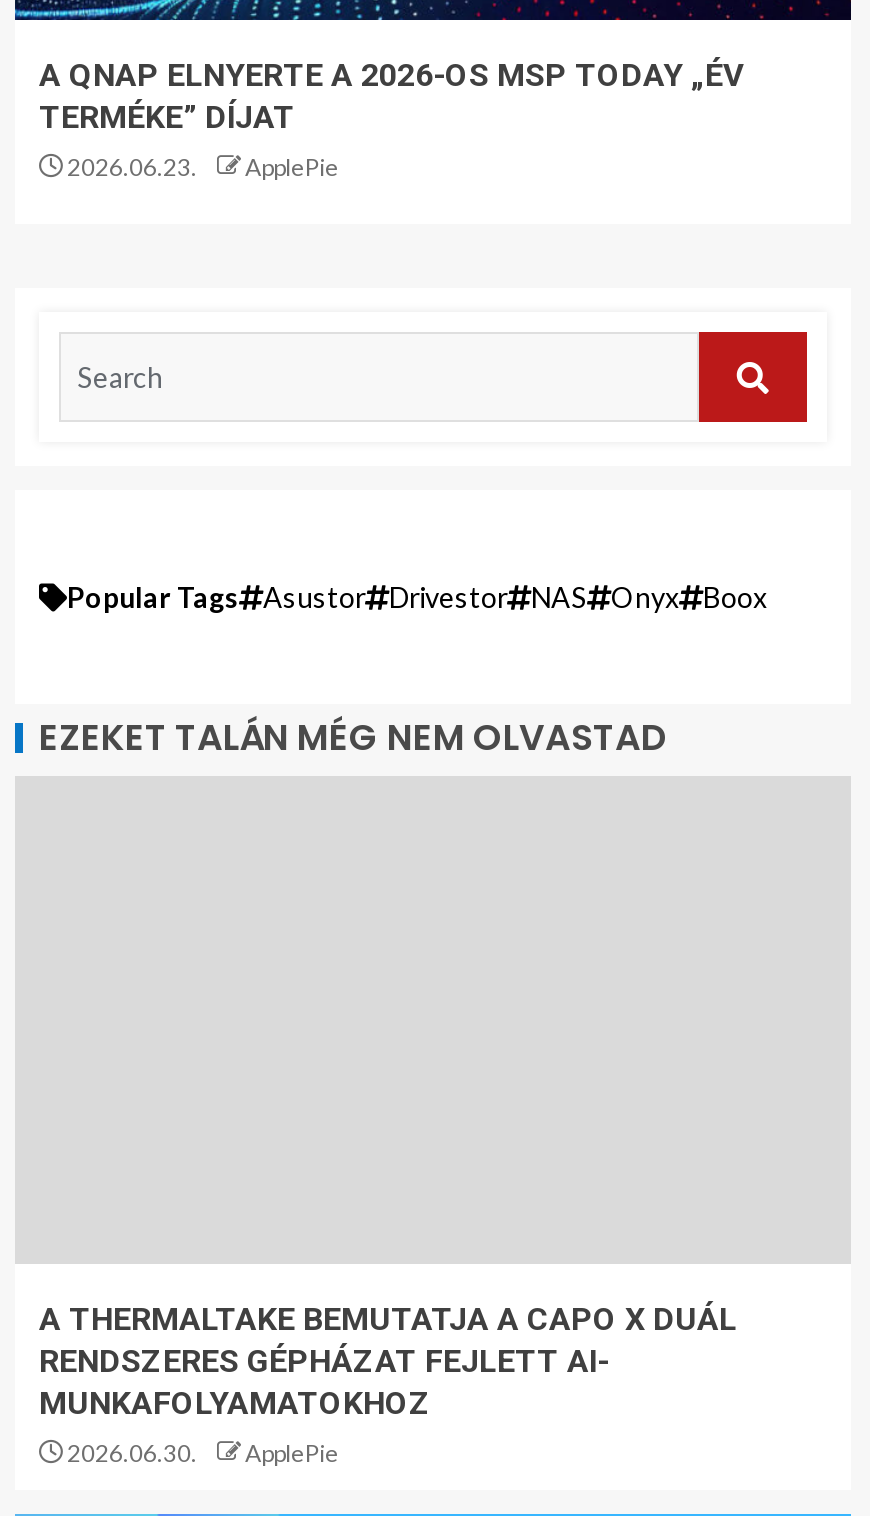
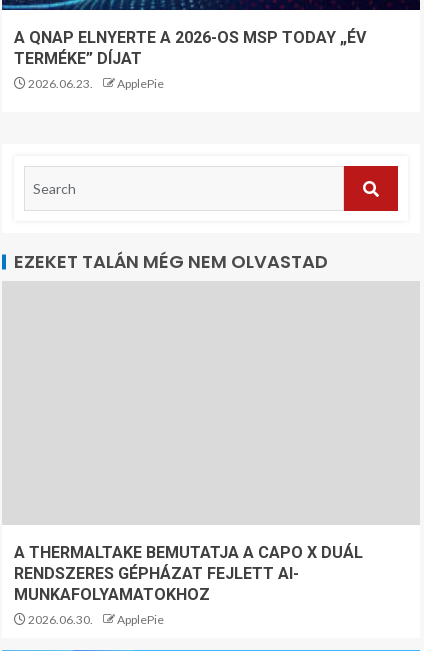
[67,581,767,615] Popular Tags | Asustor | Drivestor | NAS | Onyx | Boox -> none

